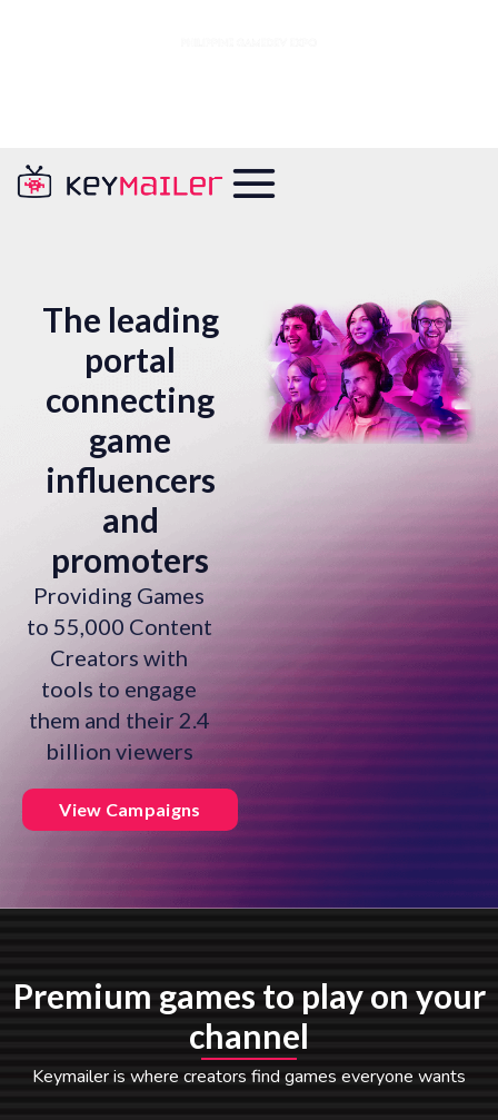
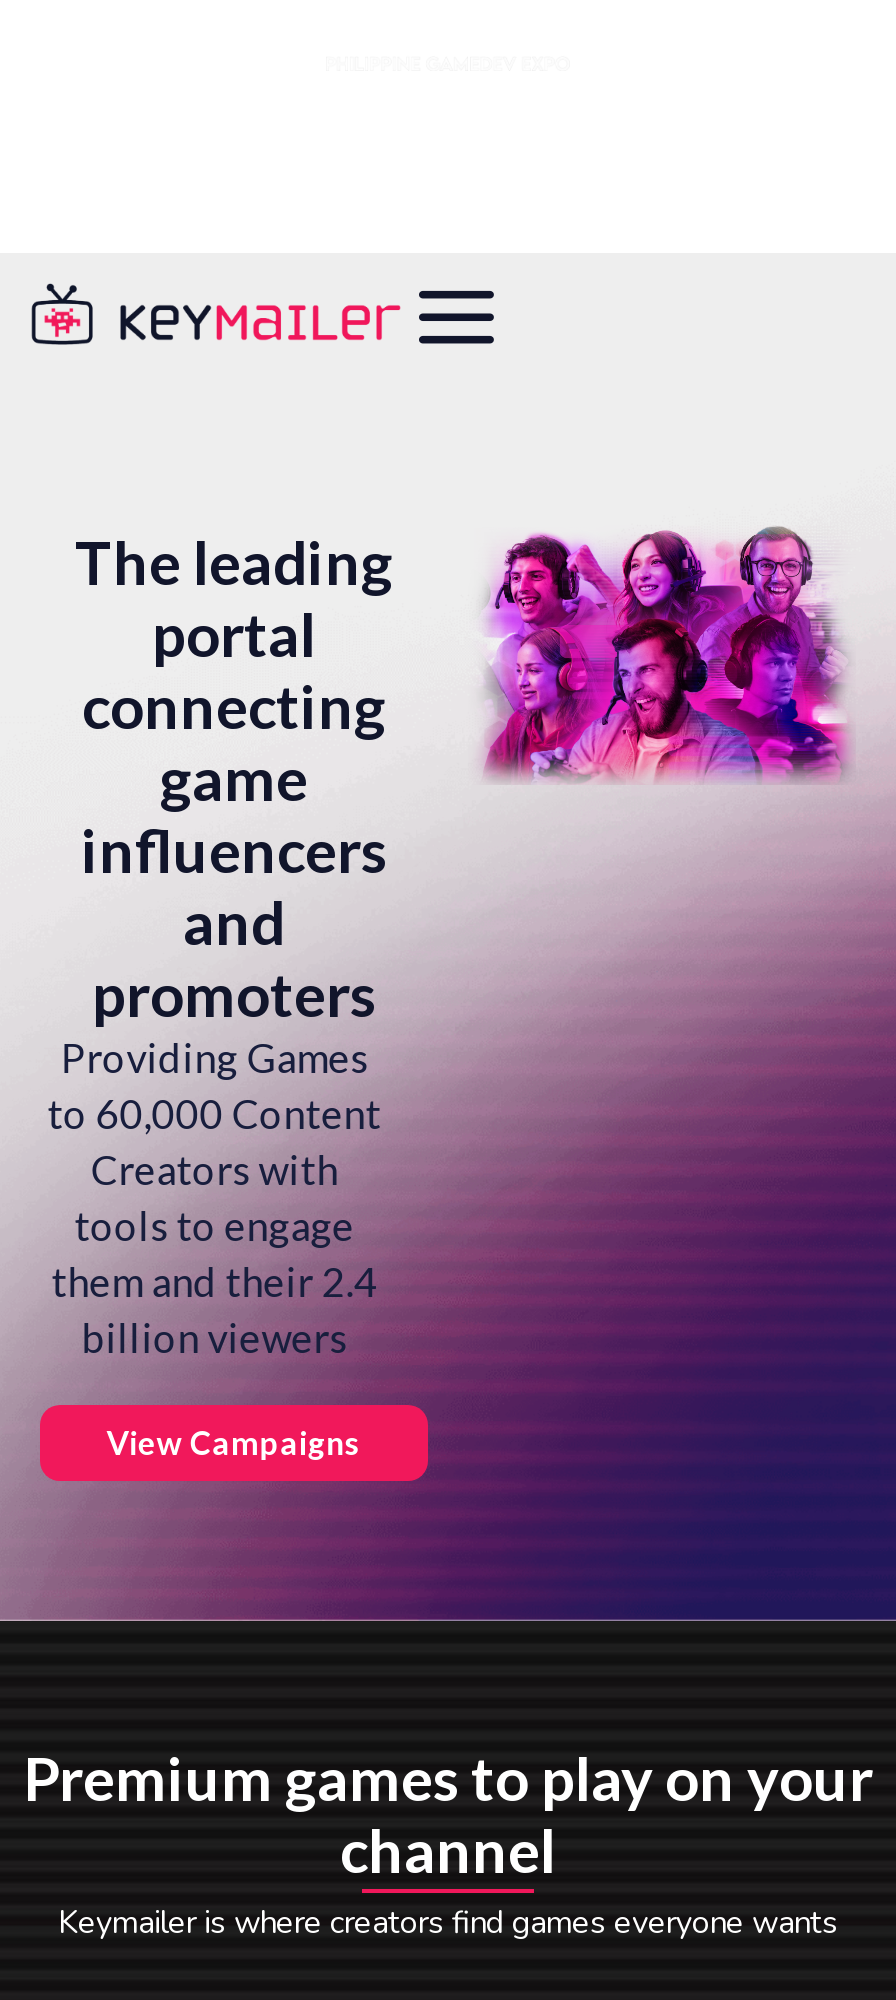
[26,613,212,640] to 55,000 Content -> [48,1090,382,1138] to 60,000 Content

